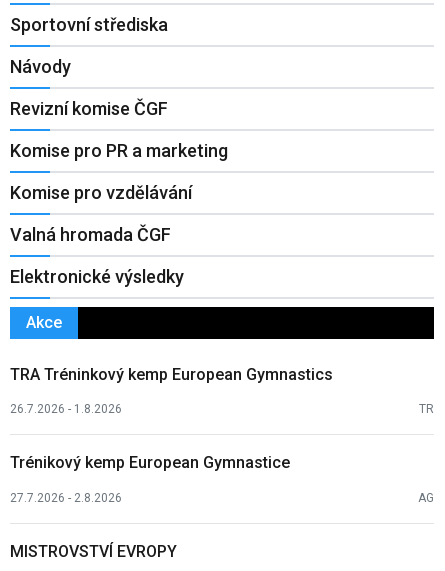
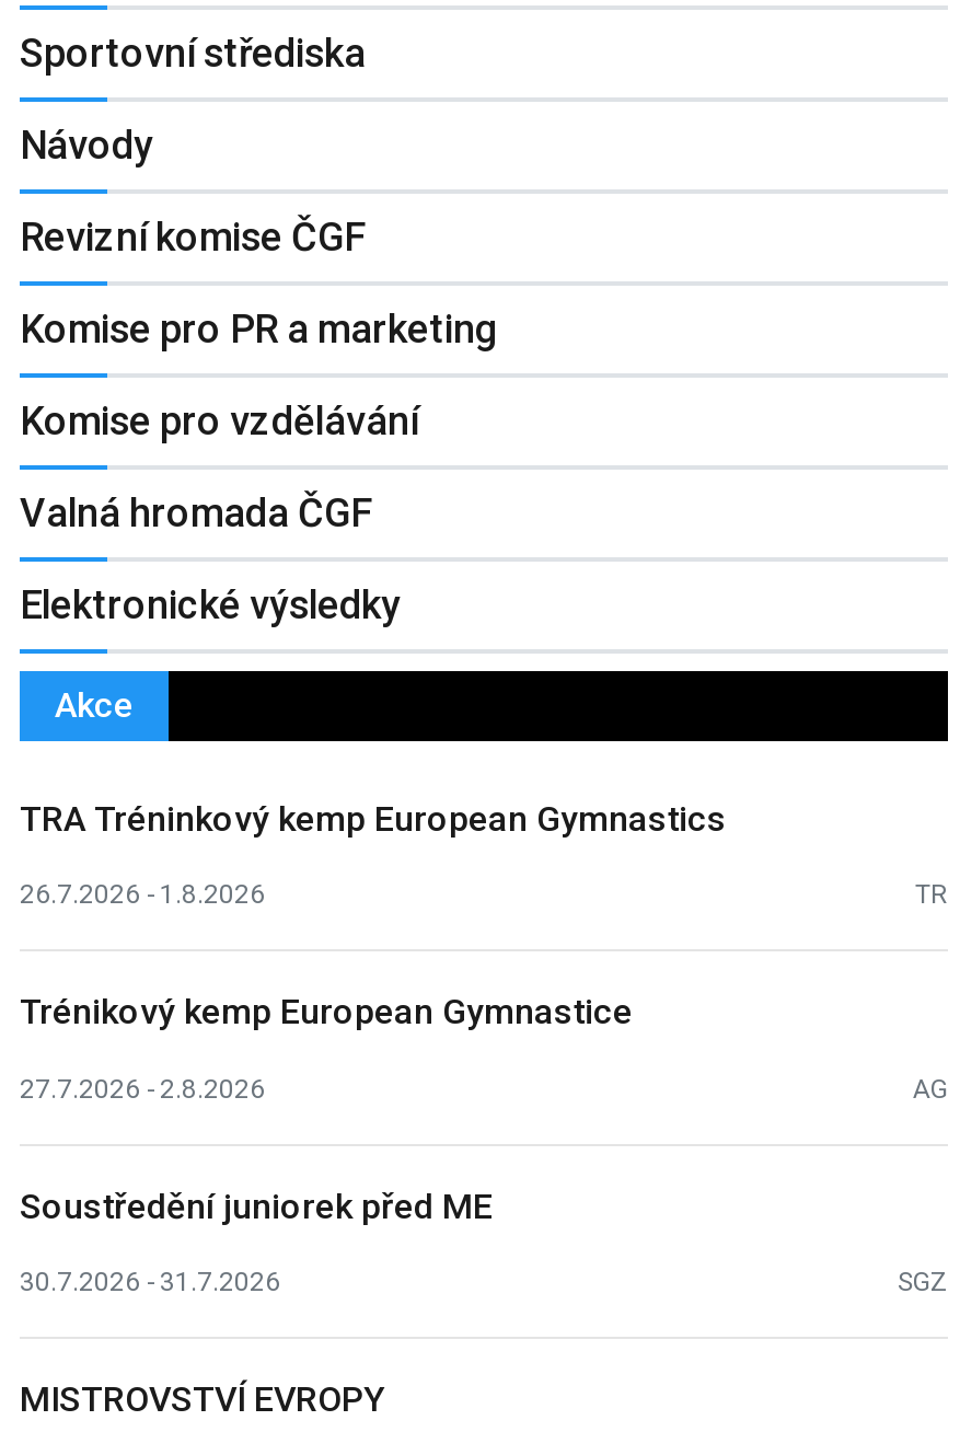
none -> [20,1185,948,1297] Soustředění juniorek před ME | 30.7.2026 - 31.7.2026 | SGZ

